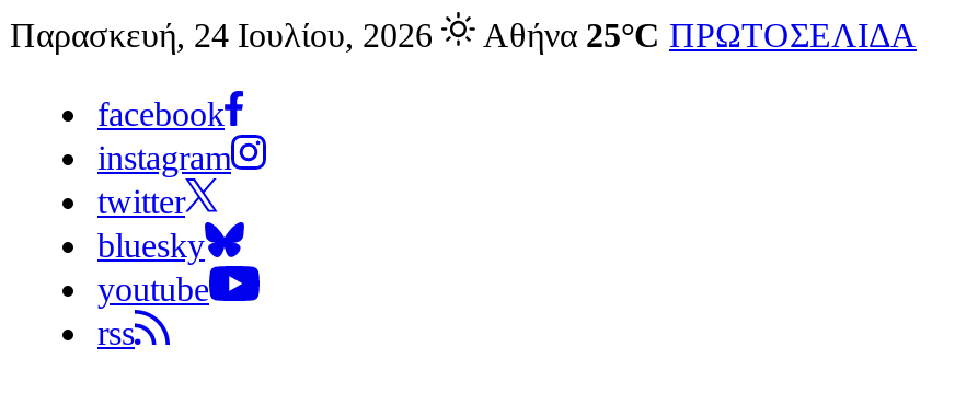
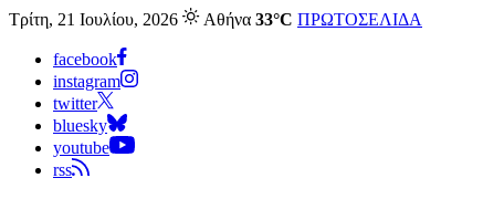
[10,16,433,54] Παρασκευή, 24 Ιουλίου, 2026 -> [9,10,178,29] Τρίτη, 21 Ιουλίου, 2026
[483,16,917,54] Αθήνα 25°C ΠΡΩΤΟΣΕΛΙΔΑ -> [203,10,422,29] Αθήνα 33°C ΠΡΩΤΟΣΕΛΙΔΑ

